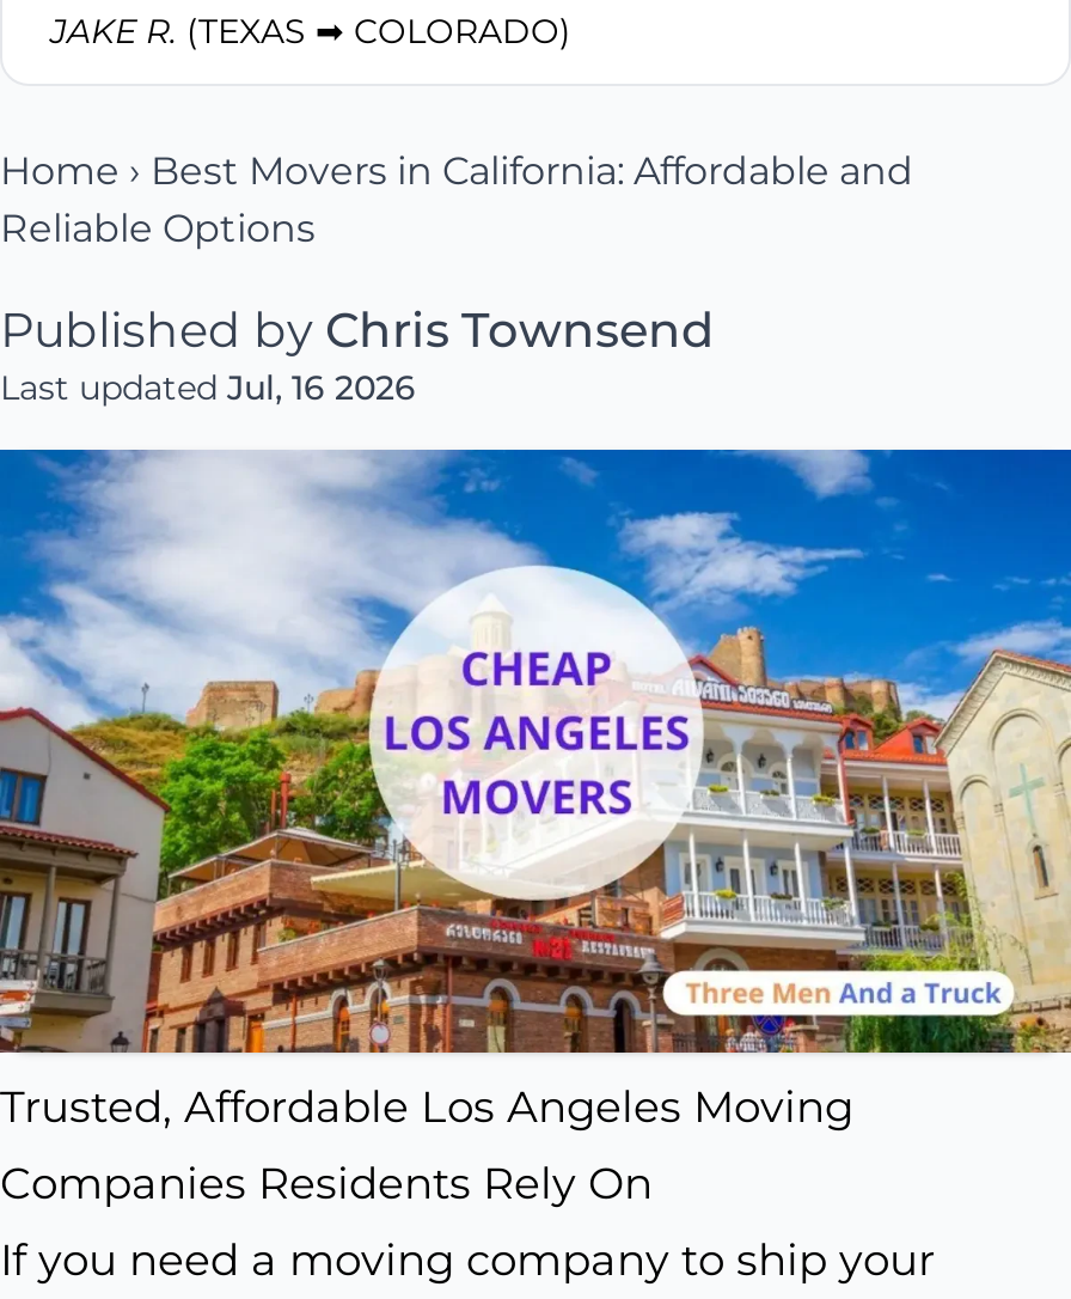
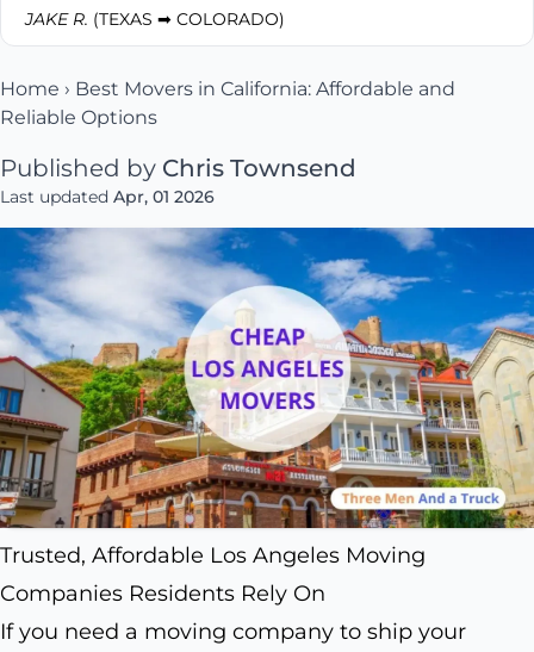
[0,367,416,410] Last updated Jul, 16 2026 -> [0,186,215,208] Last updated Apr, 01 2026

